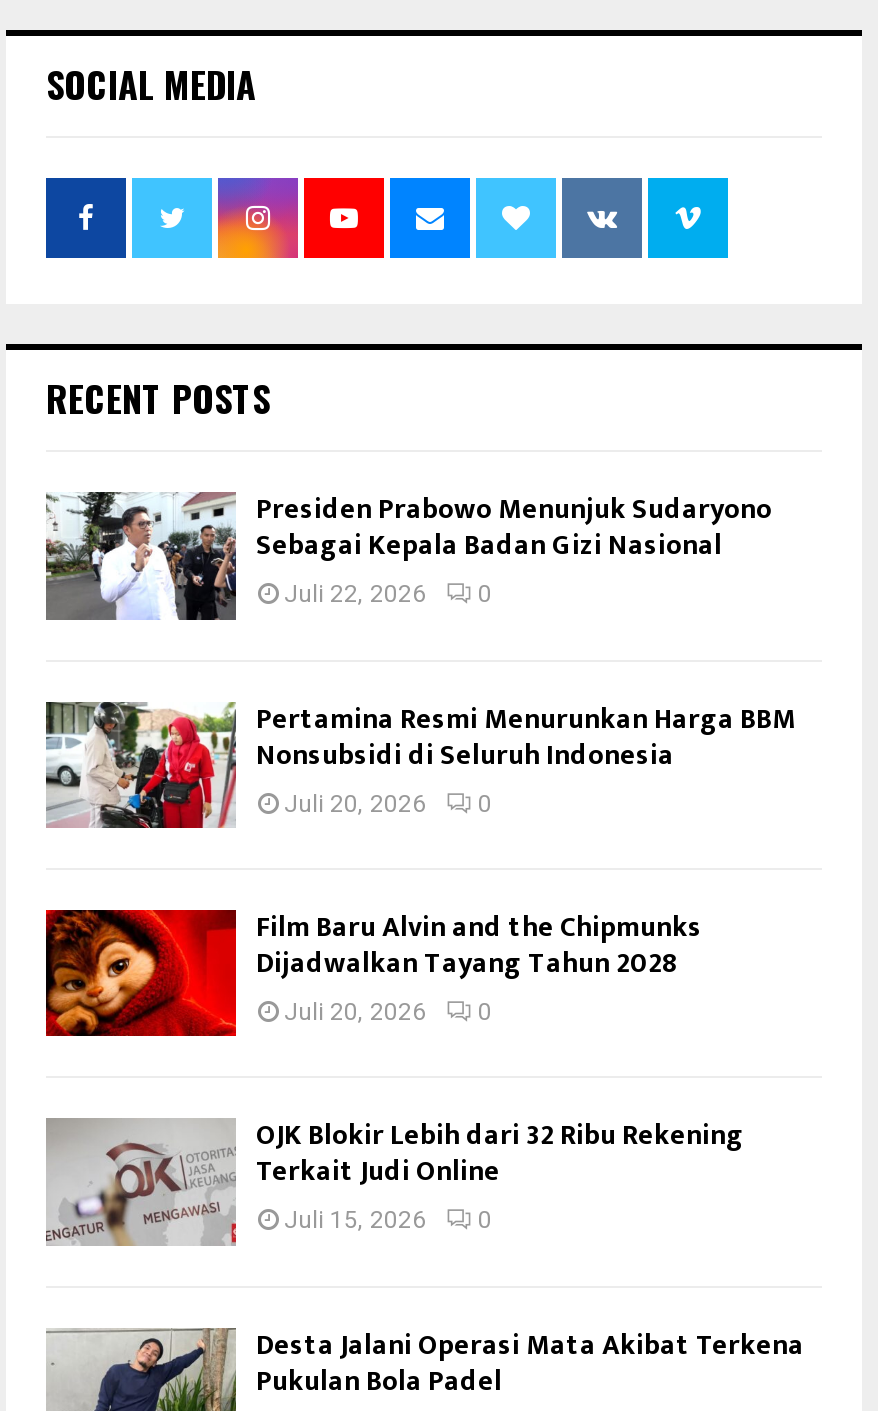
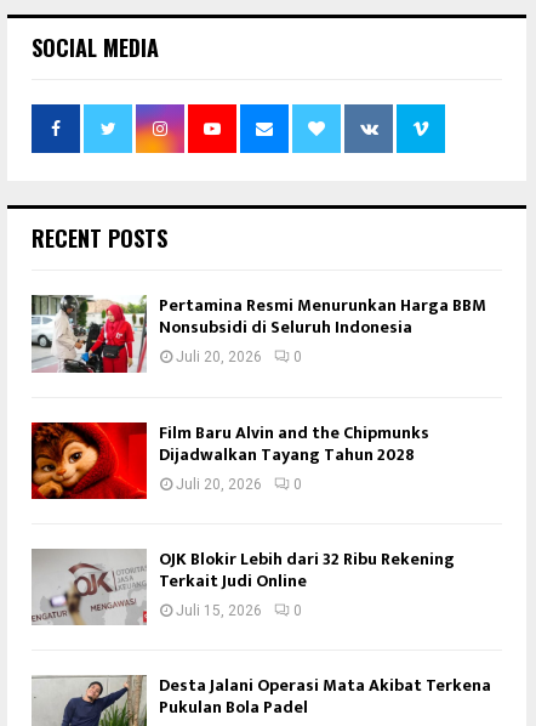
[44,487,772,622] [image] | Presiden Prabowo Menunjuk Sudaryono | Sebagai Kepala Badan Gizi Nasional | Juli 22, 2026 | 0 -> none

